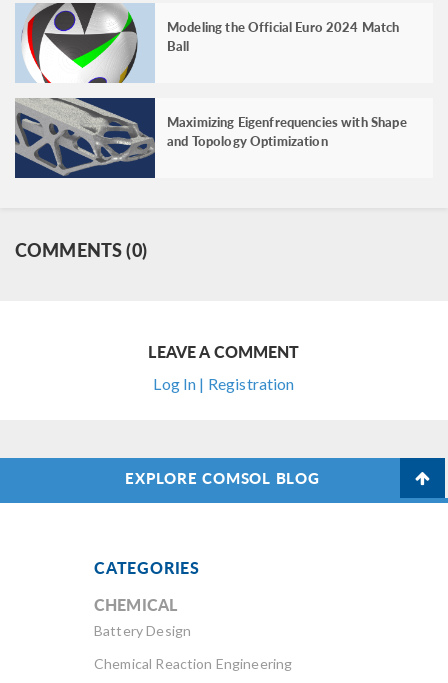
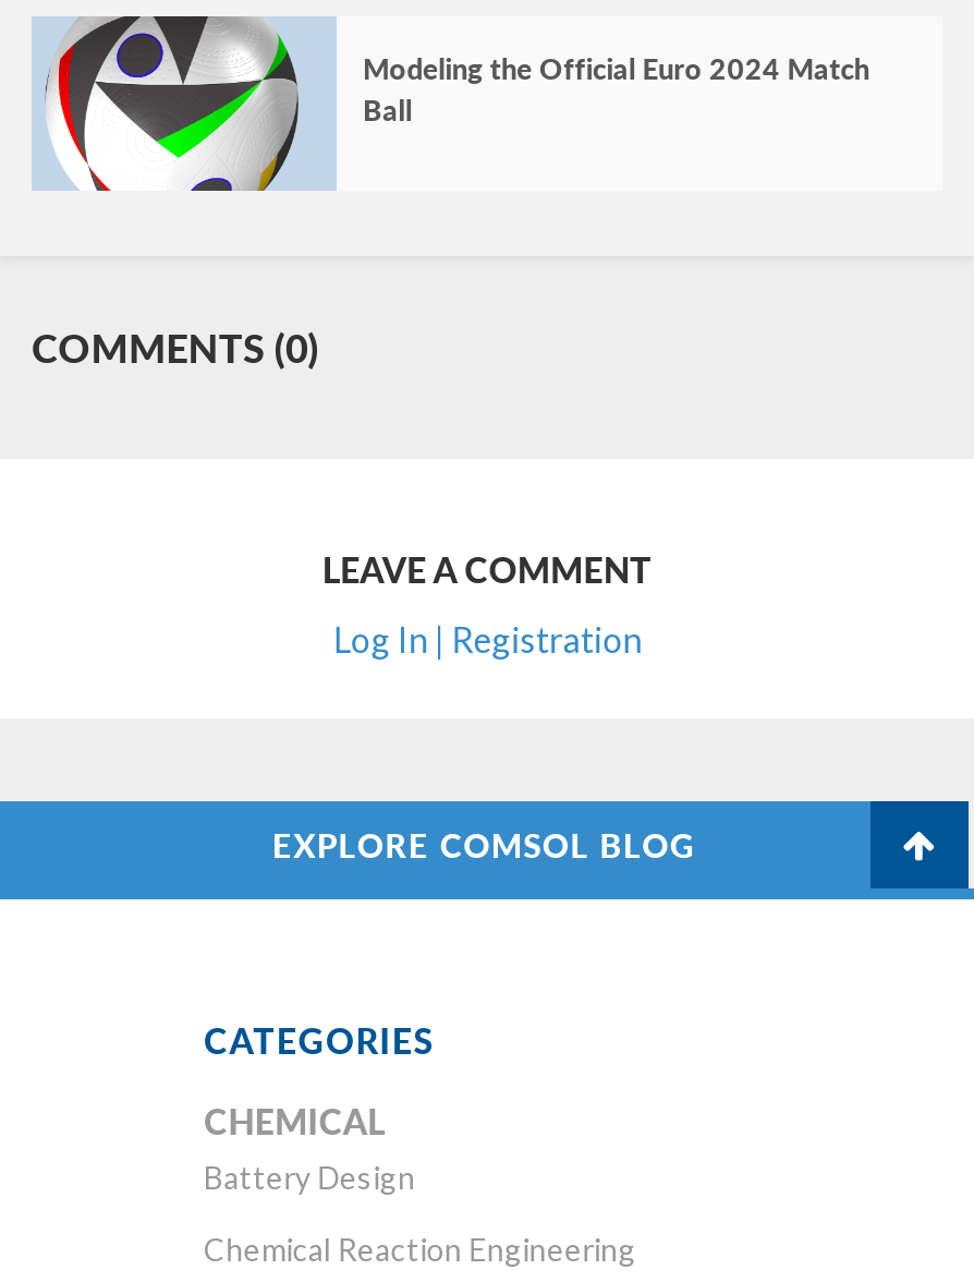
[14,97,407,179] [image] | Maximizing Eigenfrequencies with Shape | and Topology Optimization -> none

